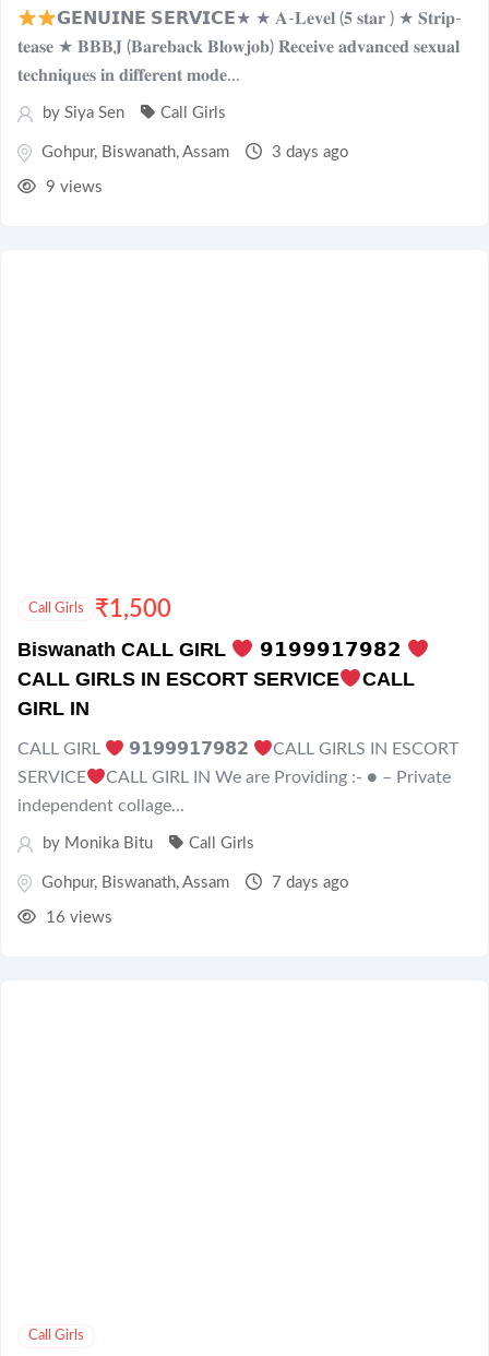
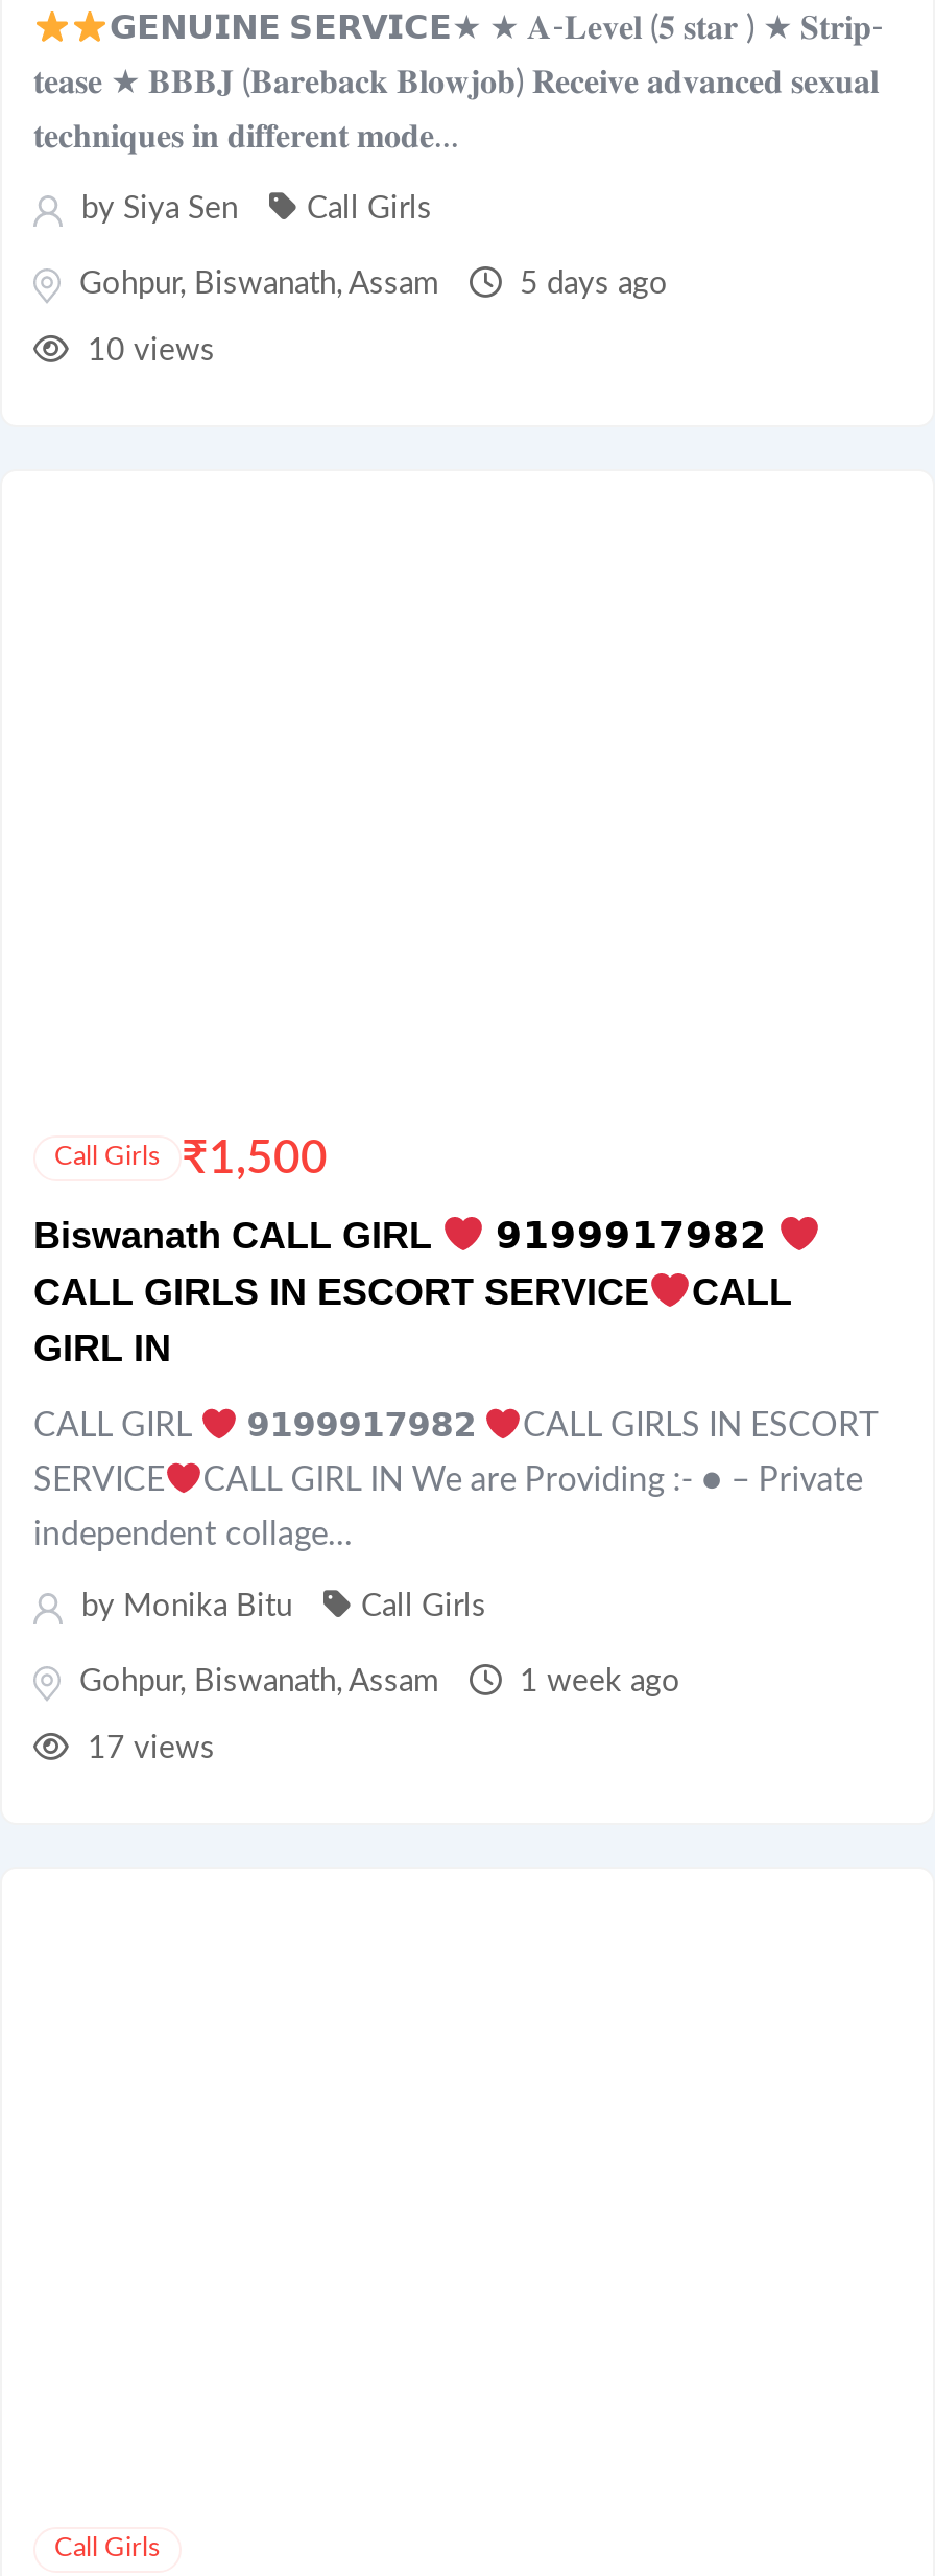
[267,144,349,160] 3 days ago -> [511,268,668,300] 5 days ago
[41,179,103,195] 9 views -> [79,335,215,367] 10 views
[267,875,349,891] 7 days ago -> [511,1666,680,1697] 1 week ago
[41,909,112,926] 16 views -> [79,1733,215,1764] 17 views

